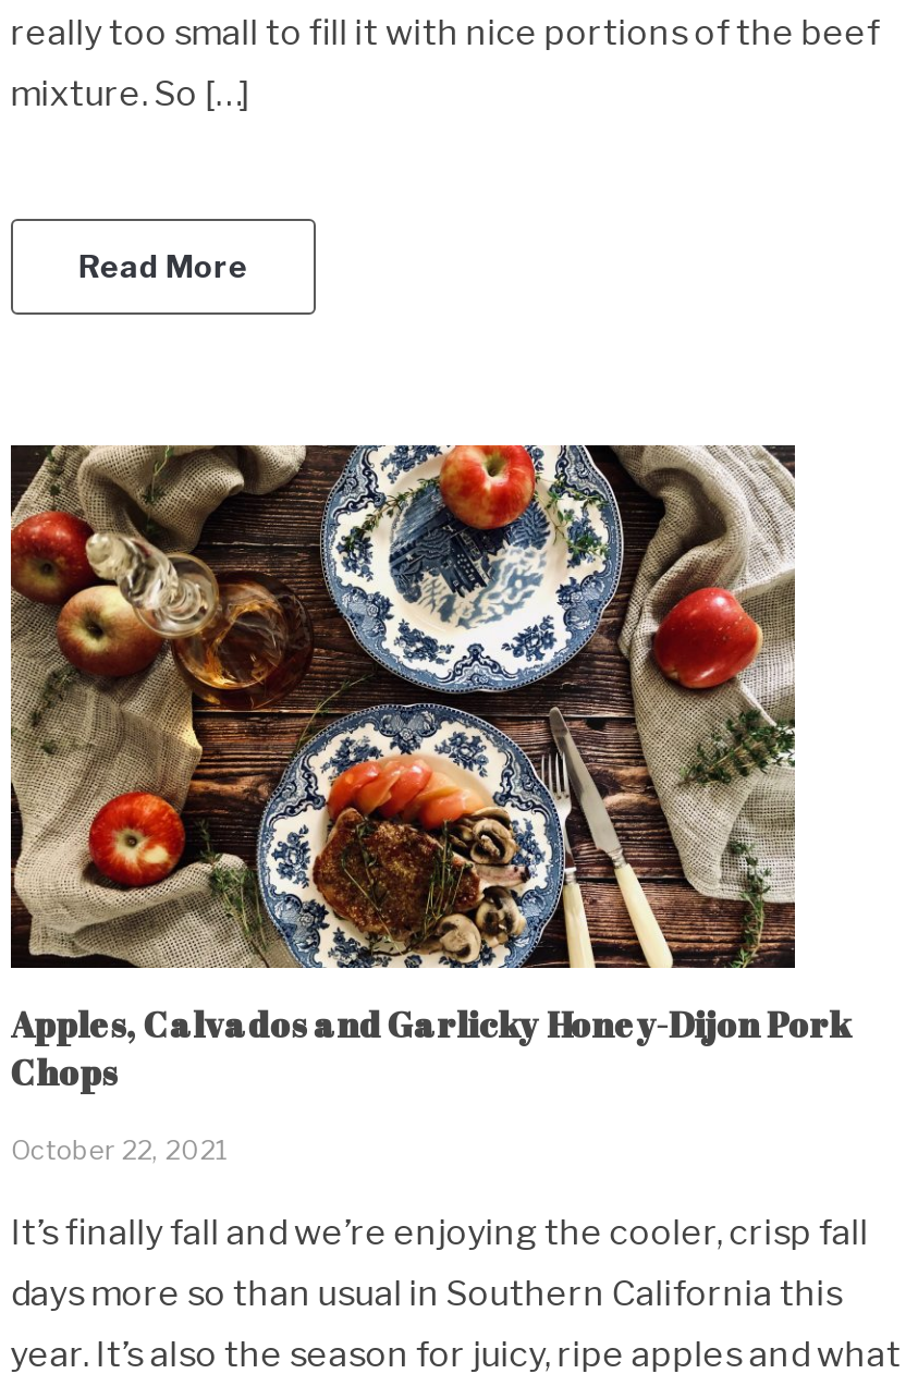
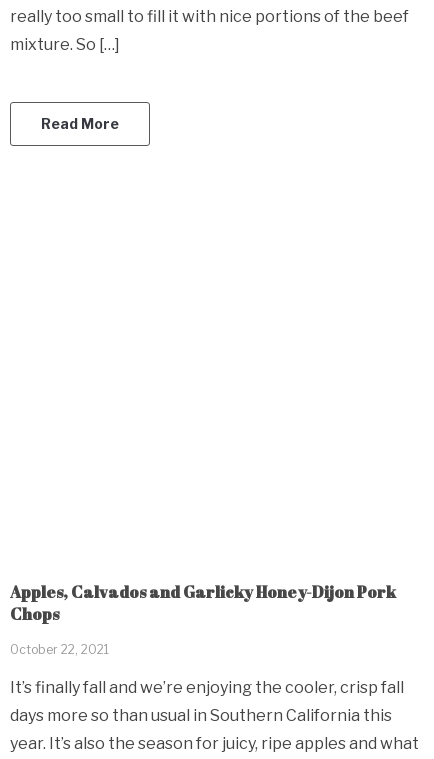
[9,443,797,970] [image] -> none

